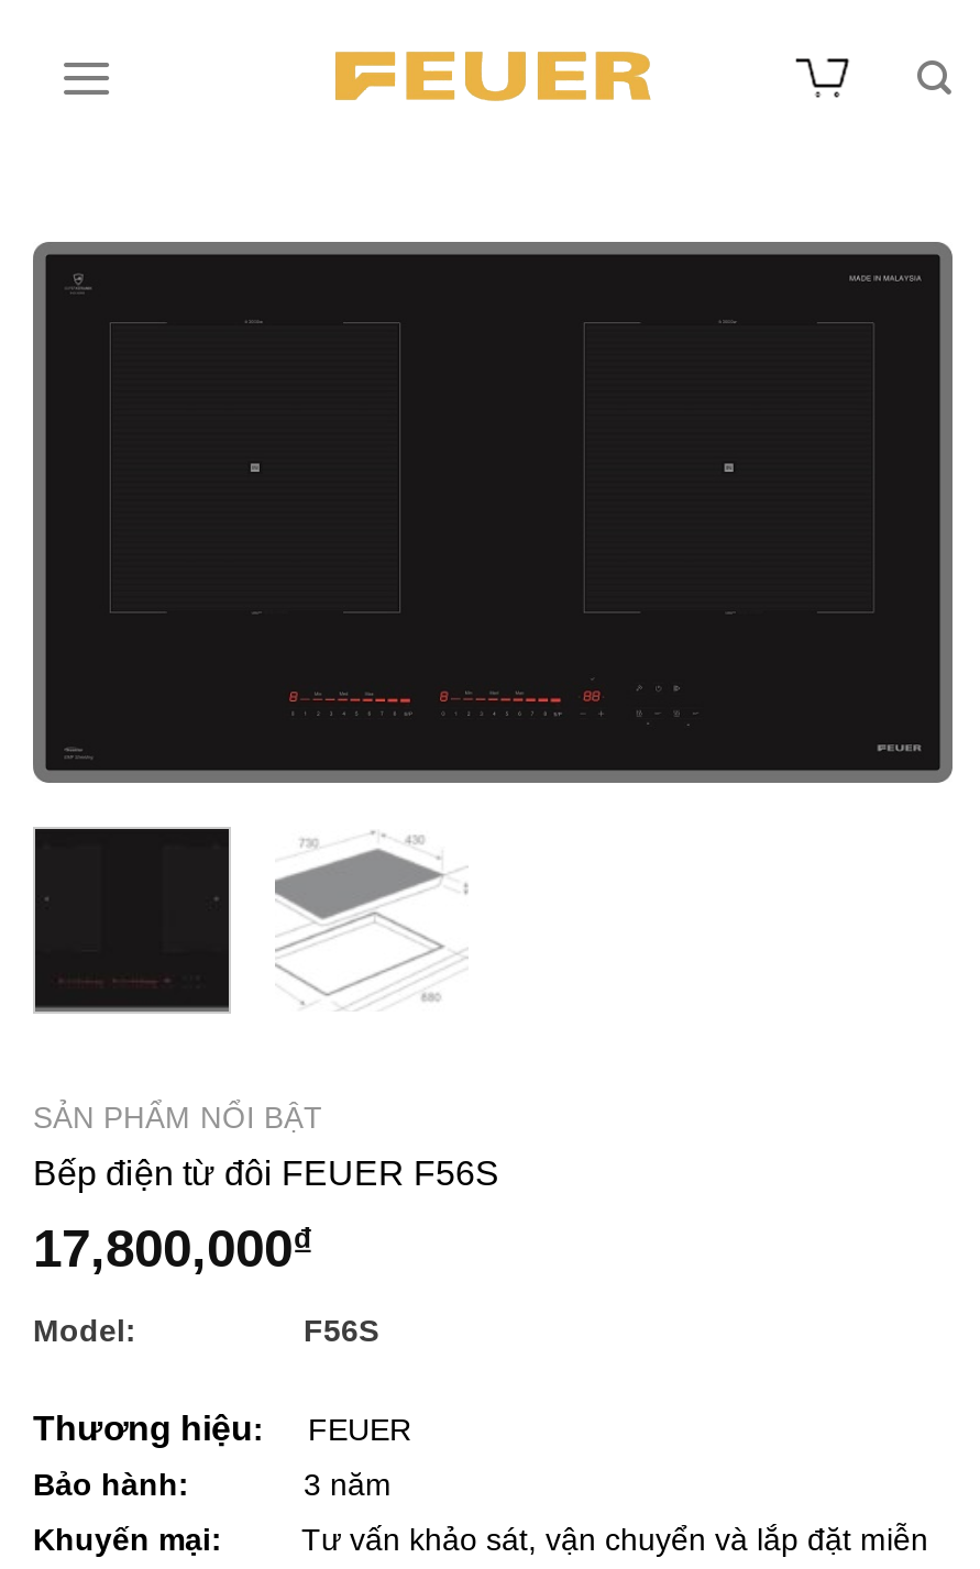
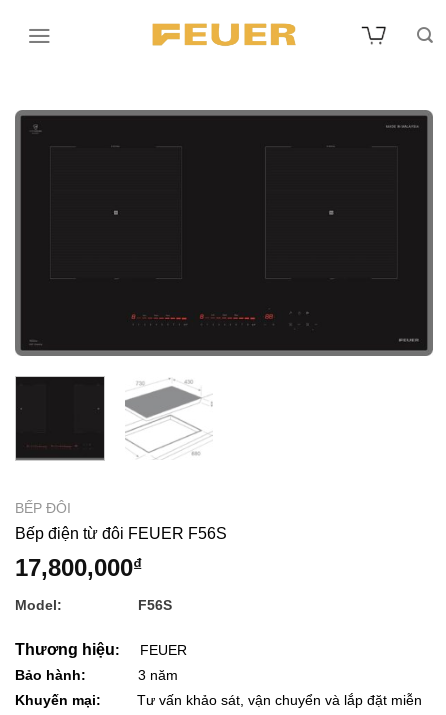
[33,1101,323,1134] SẢN PHẨM NỔI BẬT -> [15,501,71,516] BẾP ĐÔI

